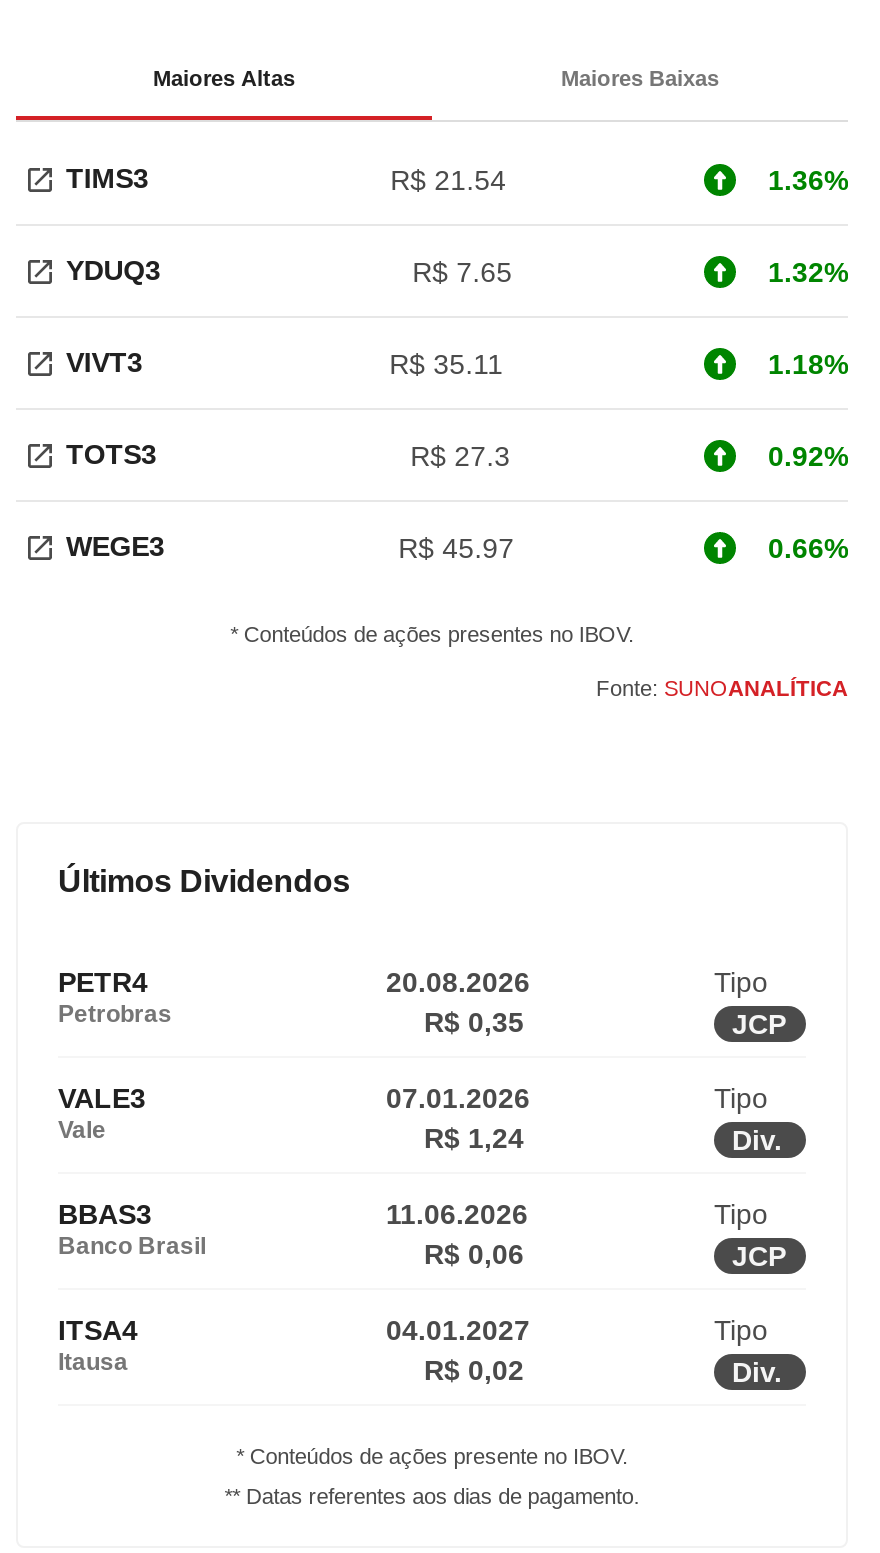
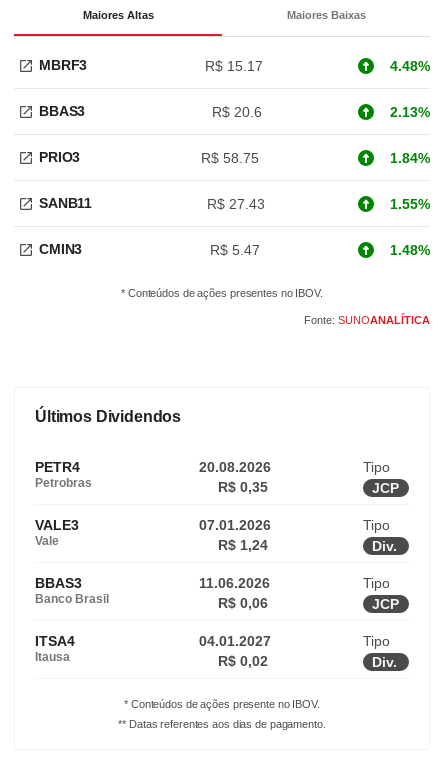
[66,162,848,195] TIMS3 | R$ 21.54 | 1.36% -> [39,57,430,73] MBRF3 | R$ 15.17 | 4.48%
[66,254,848,287] YDUQ3 | R$ 7.65 | 1.32% -> [39,103,430,119] BBAS3 | R$ 20.6 | 2.13%
[66,346,848,379] VIVT3 | R$ 35.11 | 1.18% -> [39,149,430,165] PRIO3 | R$ 58.75 | 1.84%
[66,438,848,471] TOTS3 | R$ 27.3 | 0.92% -> [39,195,430,211] SANB11 | R$ 27.43 | 1.55%
[66,530,848,563] WEGE3 | R$ 45.97 | 0.66% -> [39,241,430,257] CMIN3 | R$ 5.47 | 1.48%

